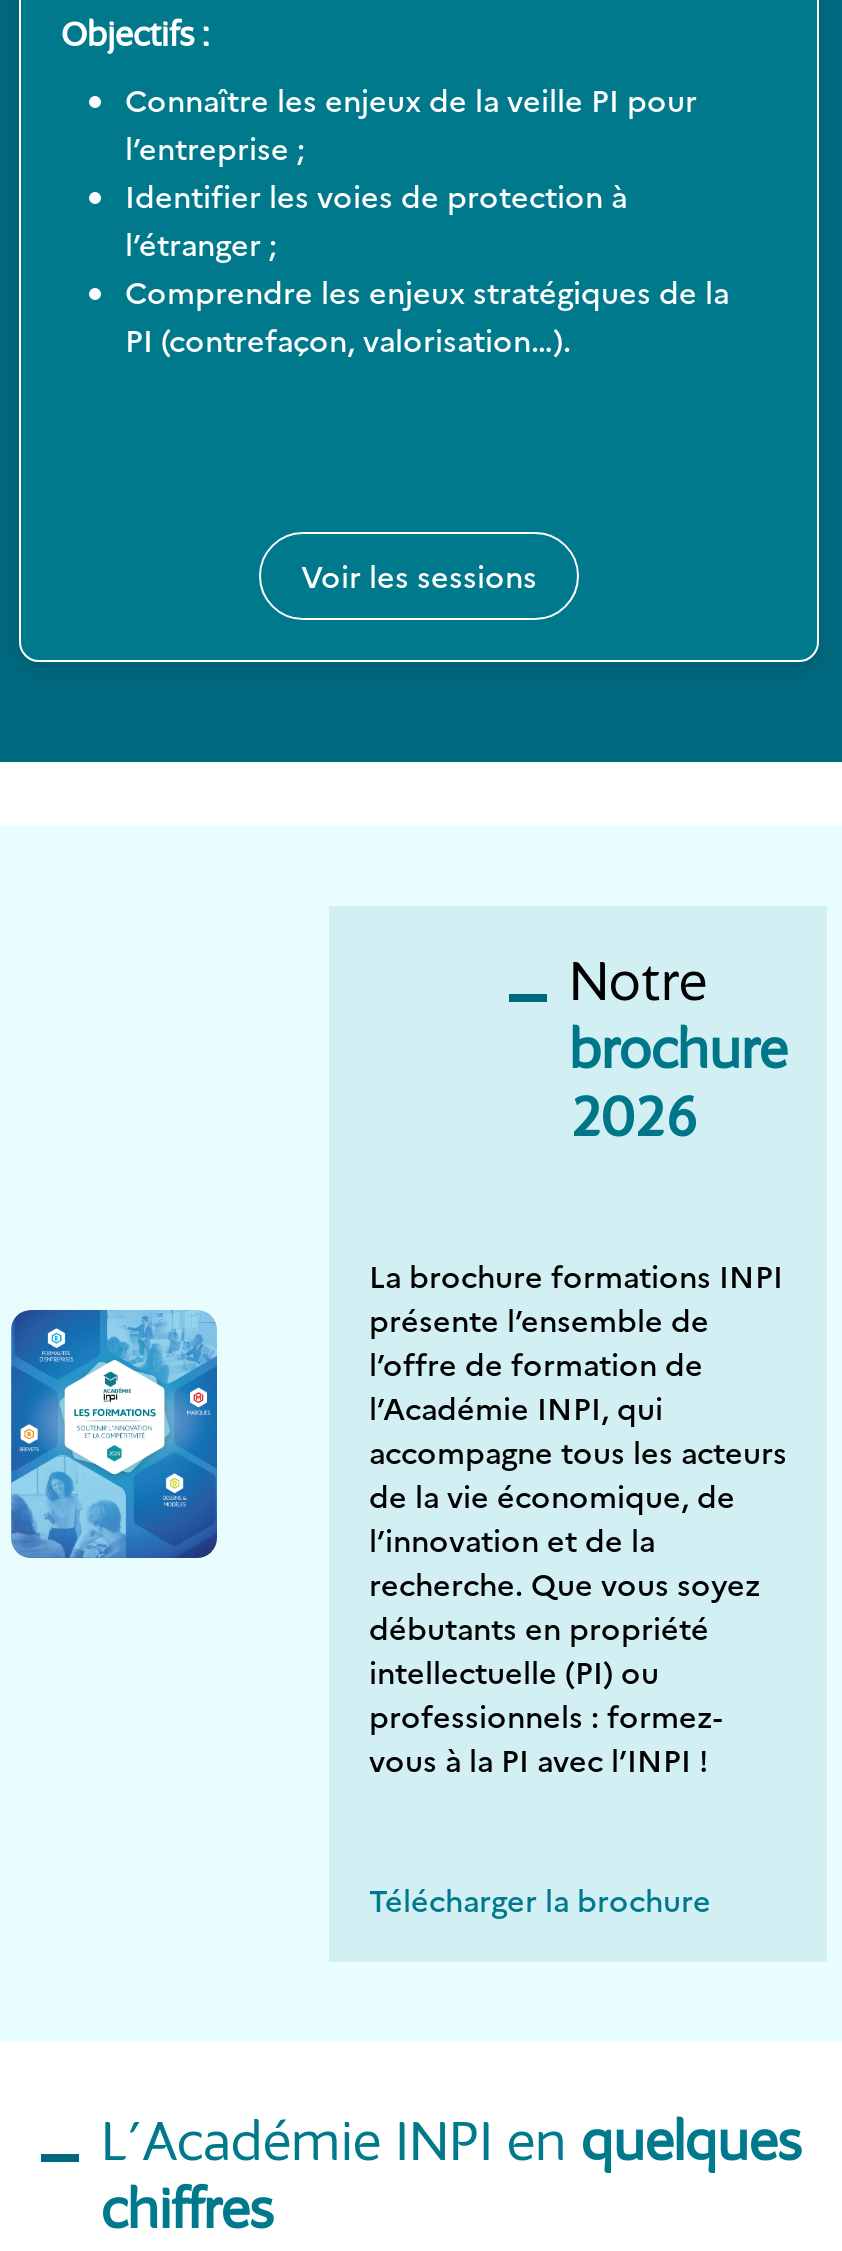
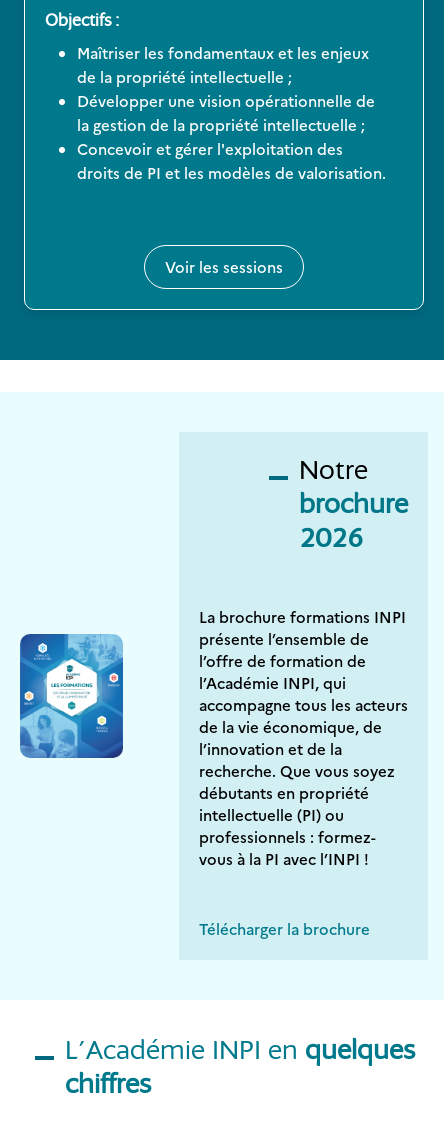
[125,78,729,360] Connaître les enjeux de la veille PI pour | l’entreprise ; | Identifier les voies de protection à | l’étranger ; | Comprendre les enjeux stratégiques de la | PI (contrefaçon, valorisation…). -> [77,42,386,183] Maîtriser les fondamentaux et les enjeux | de la propriété intellectuelle ; | Développer une vision opérationnelle de | la gestion de la propriété intellectuelle ; | Concevoir et gérer l'exploitation des | droits de PI et les modèles de valorisation.

